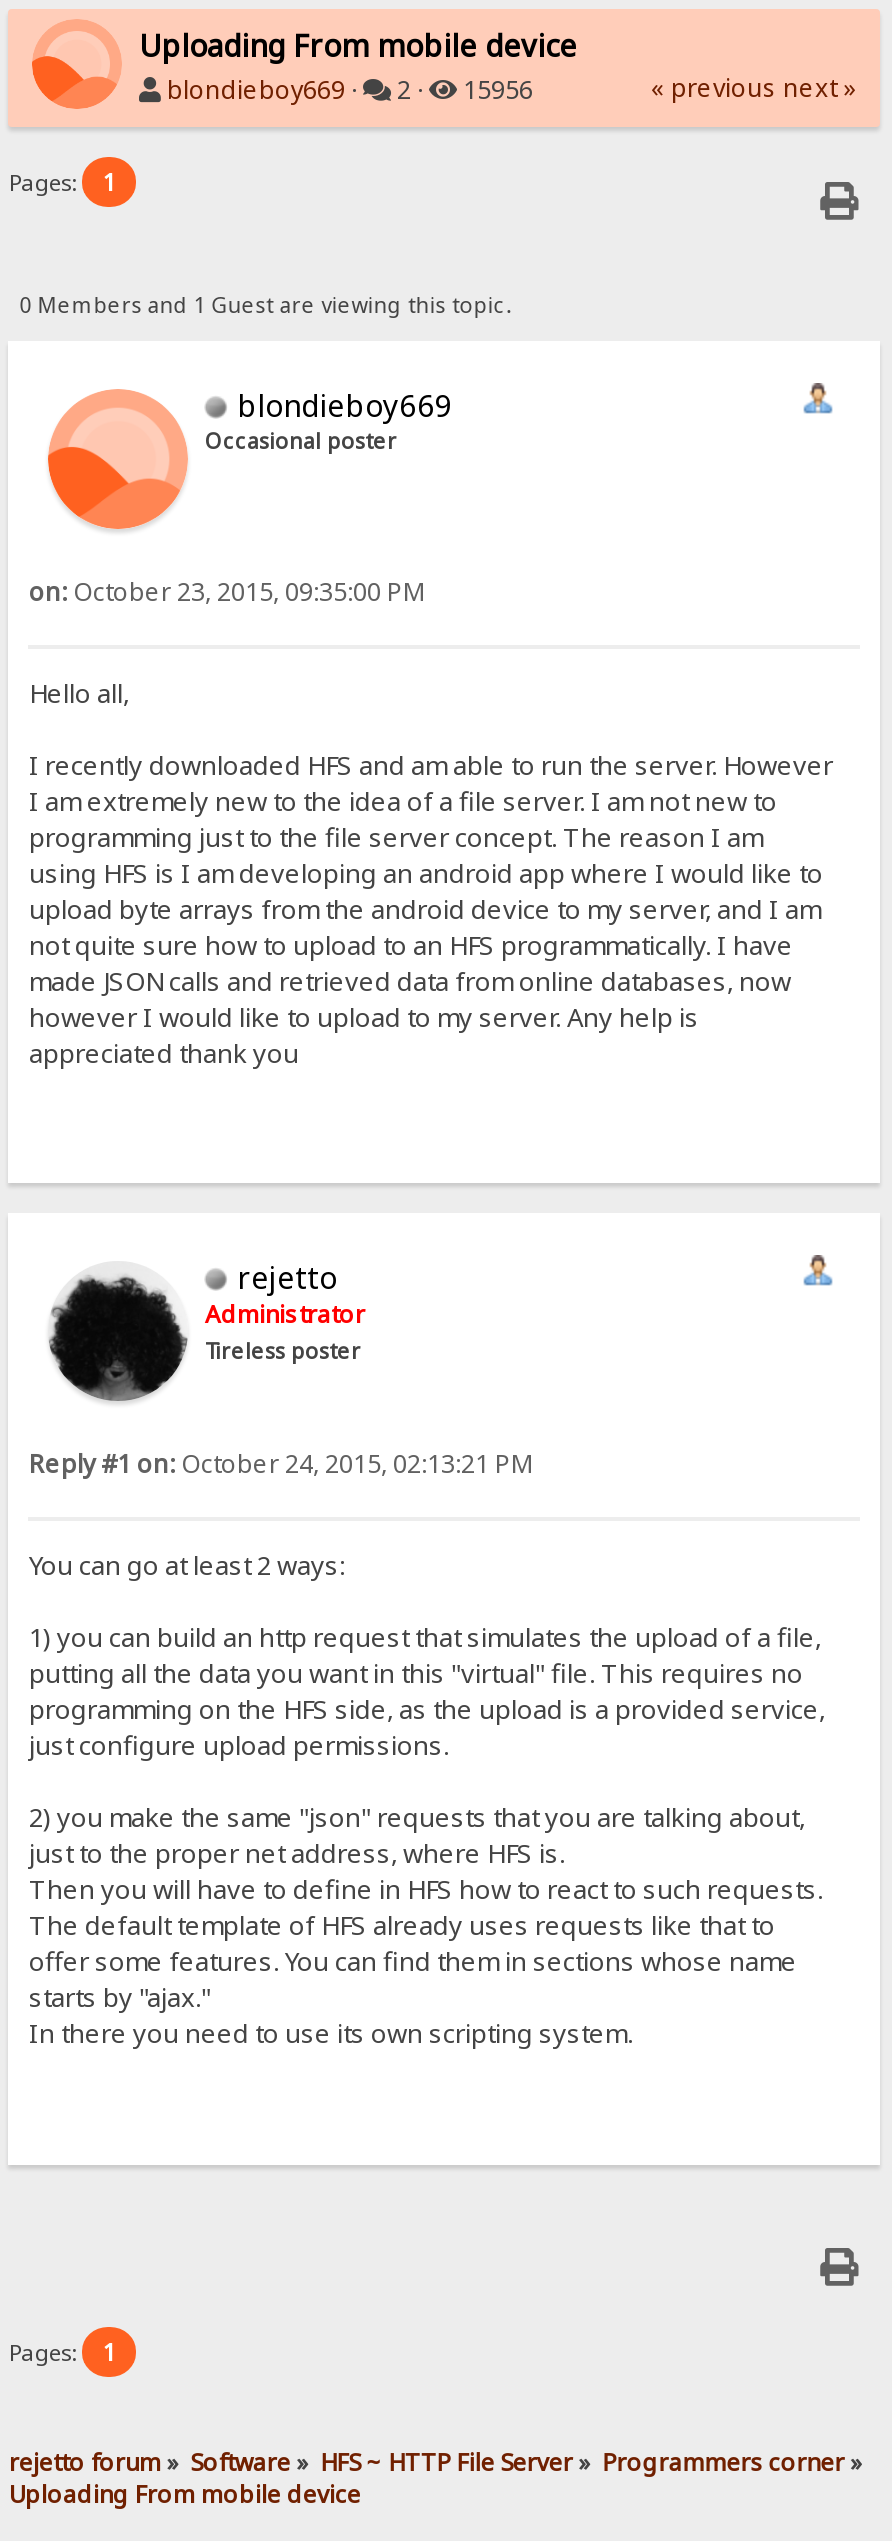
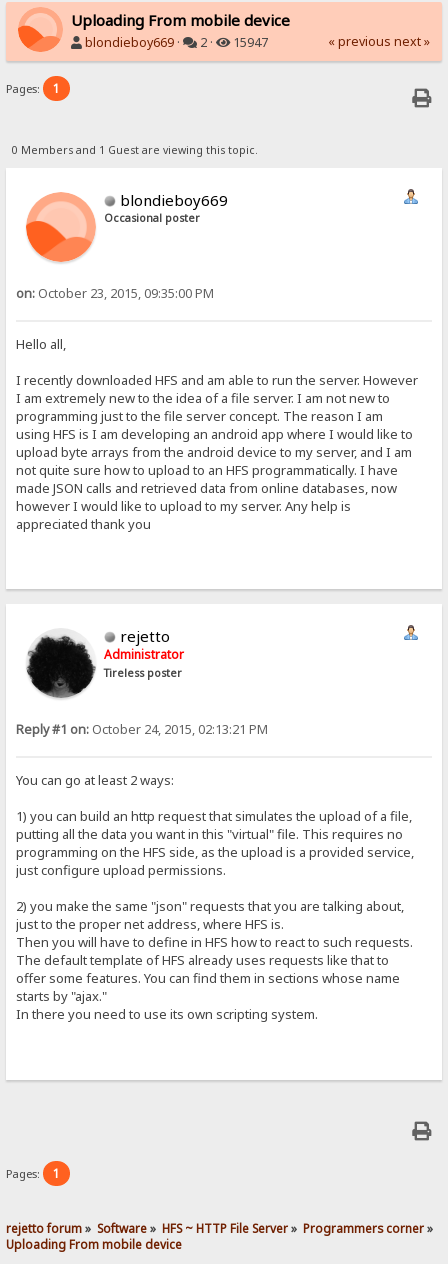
[457,73,533,107] 15956 -> [230,34,268,51] 15947

